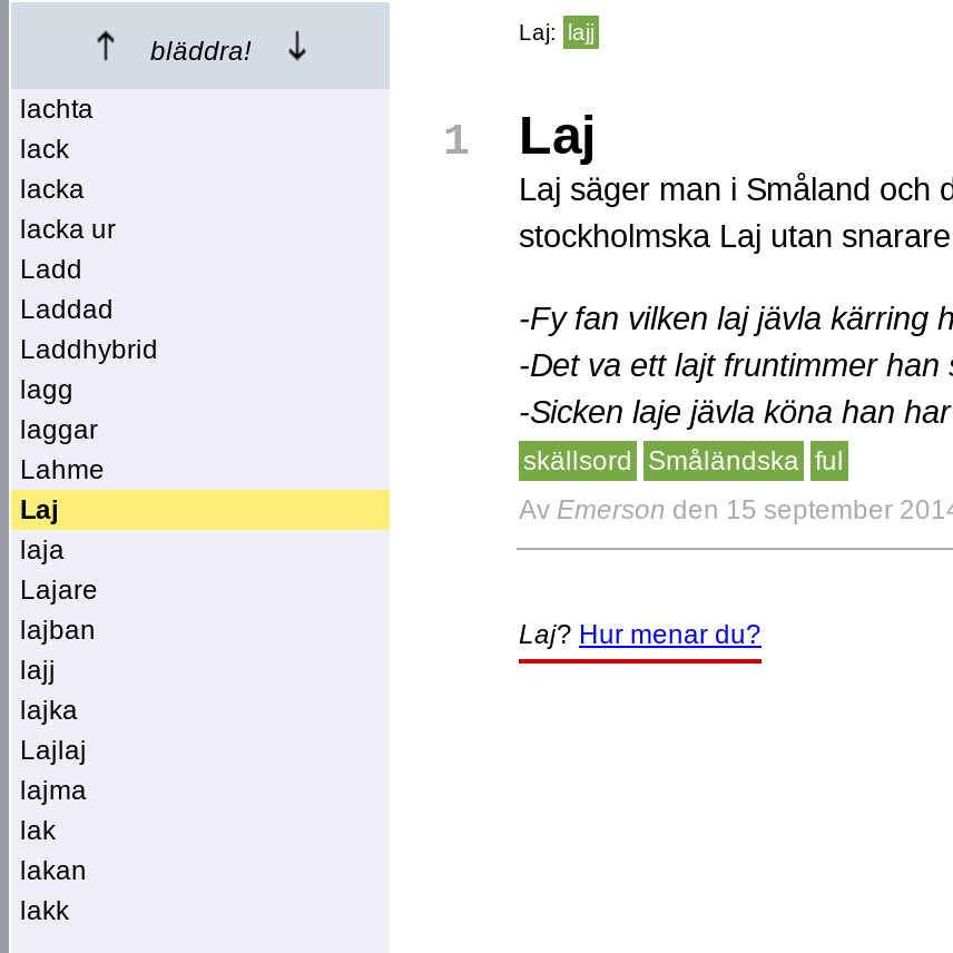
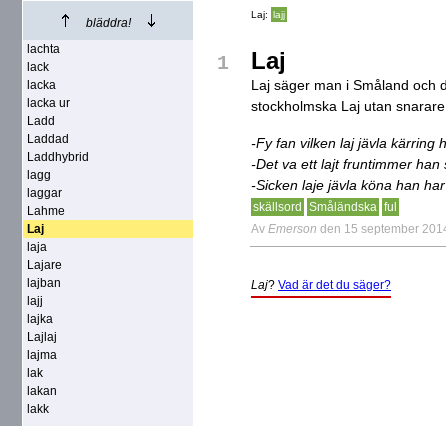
[519,619,762,650] Laj? Hur menar du? -> [251,278,391,292] Laj? Vad är det du säger?

